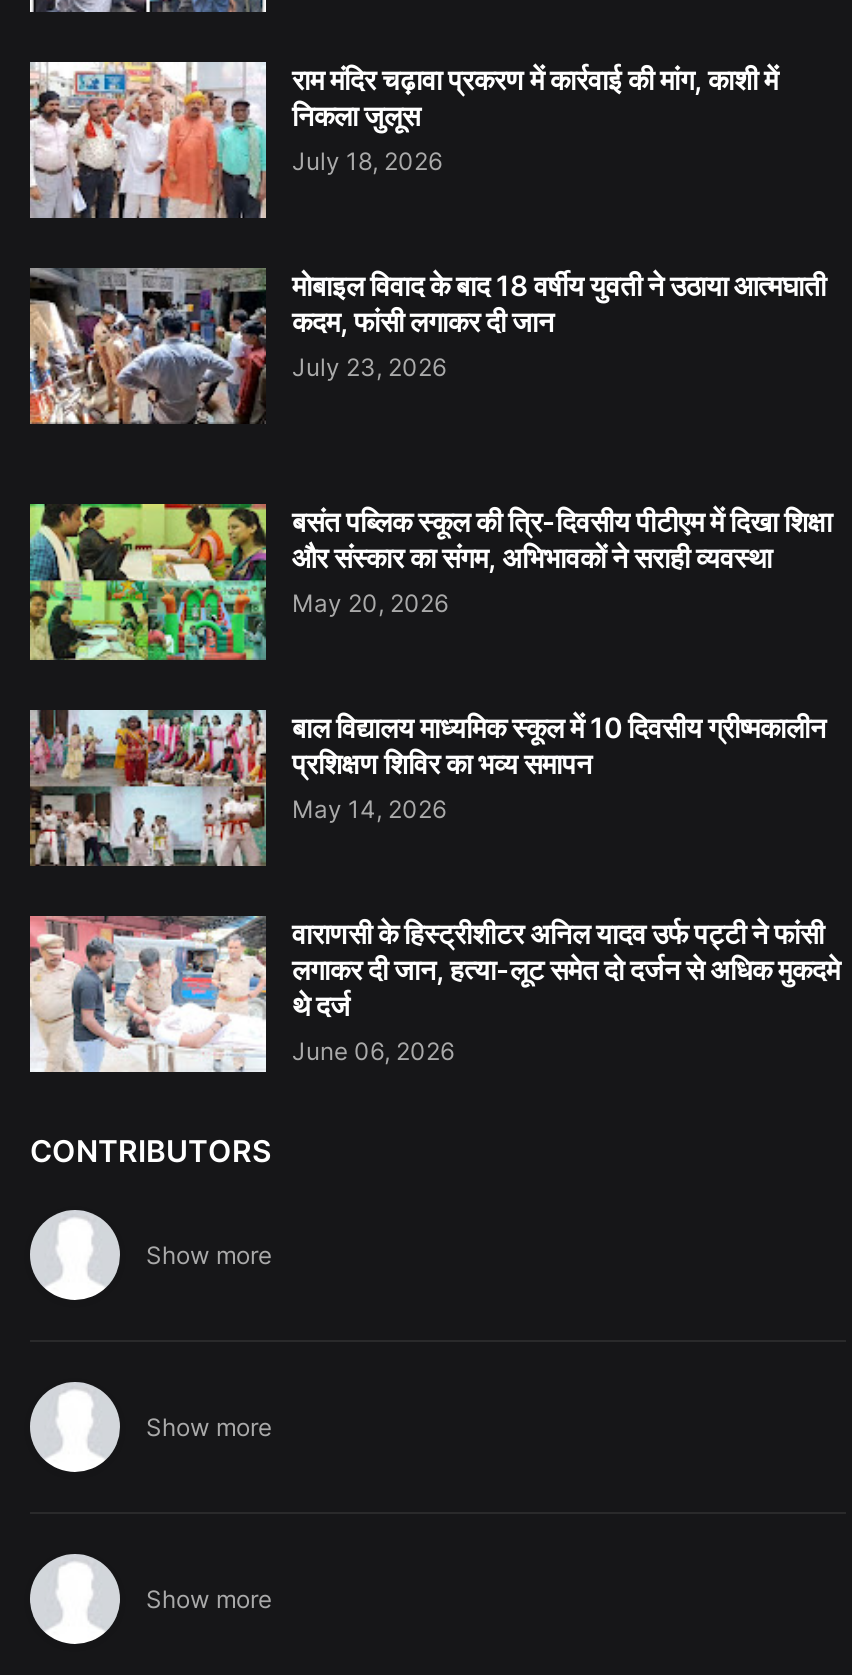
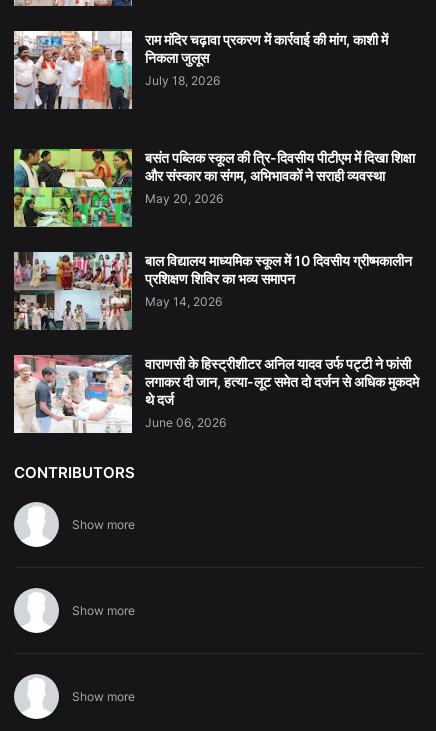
[28,266,826,426] [image] | मोबाइल विवाद के बाद 18 वर्षीय युवती ने उठाया आत्मघाती | कदम, फांसी लगाकर दी जान | July 23, 2026 -> none

